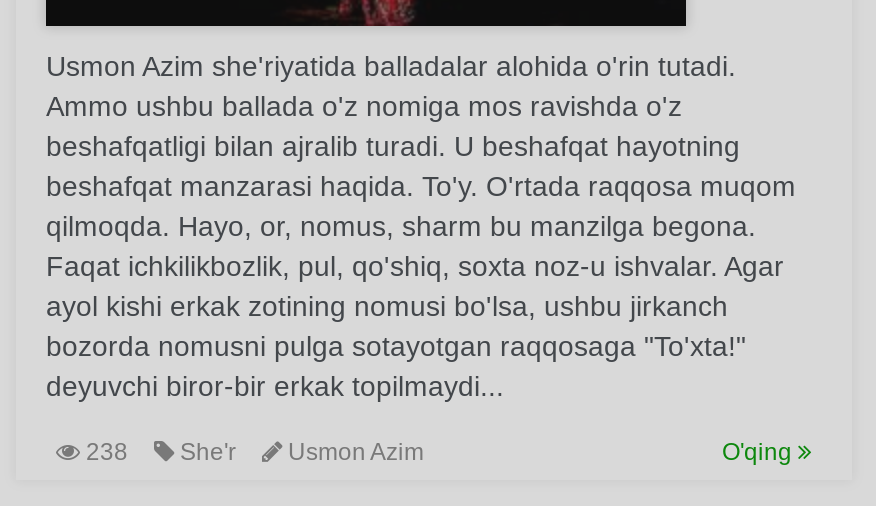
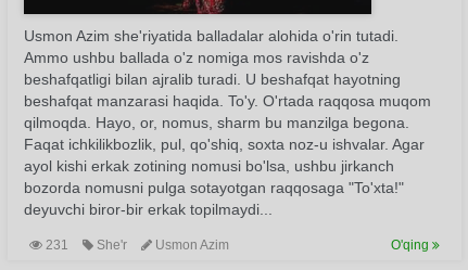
[80,438,424,466] 238 She'r Usmon Azim -> [42,237,229,253] 231 She'r Usmon Azim

